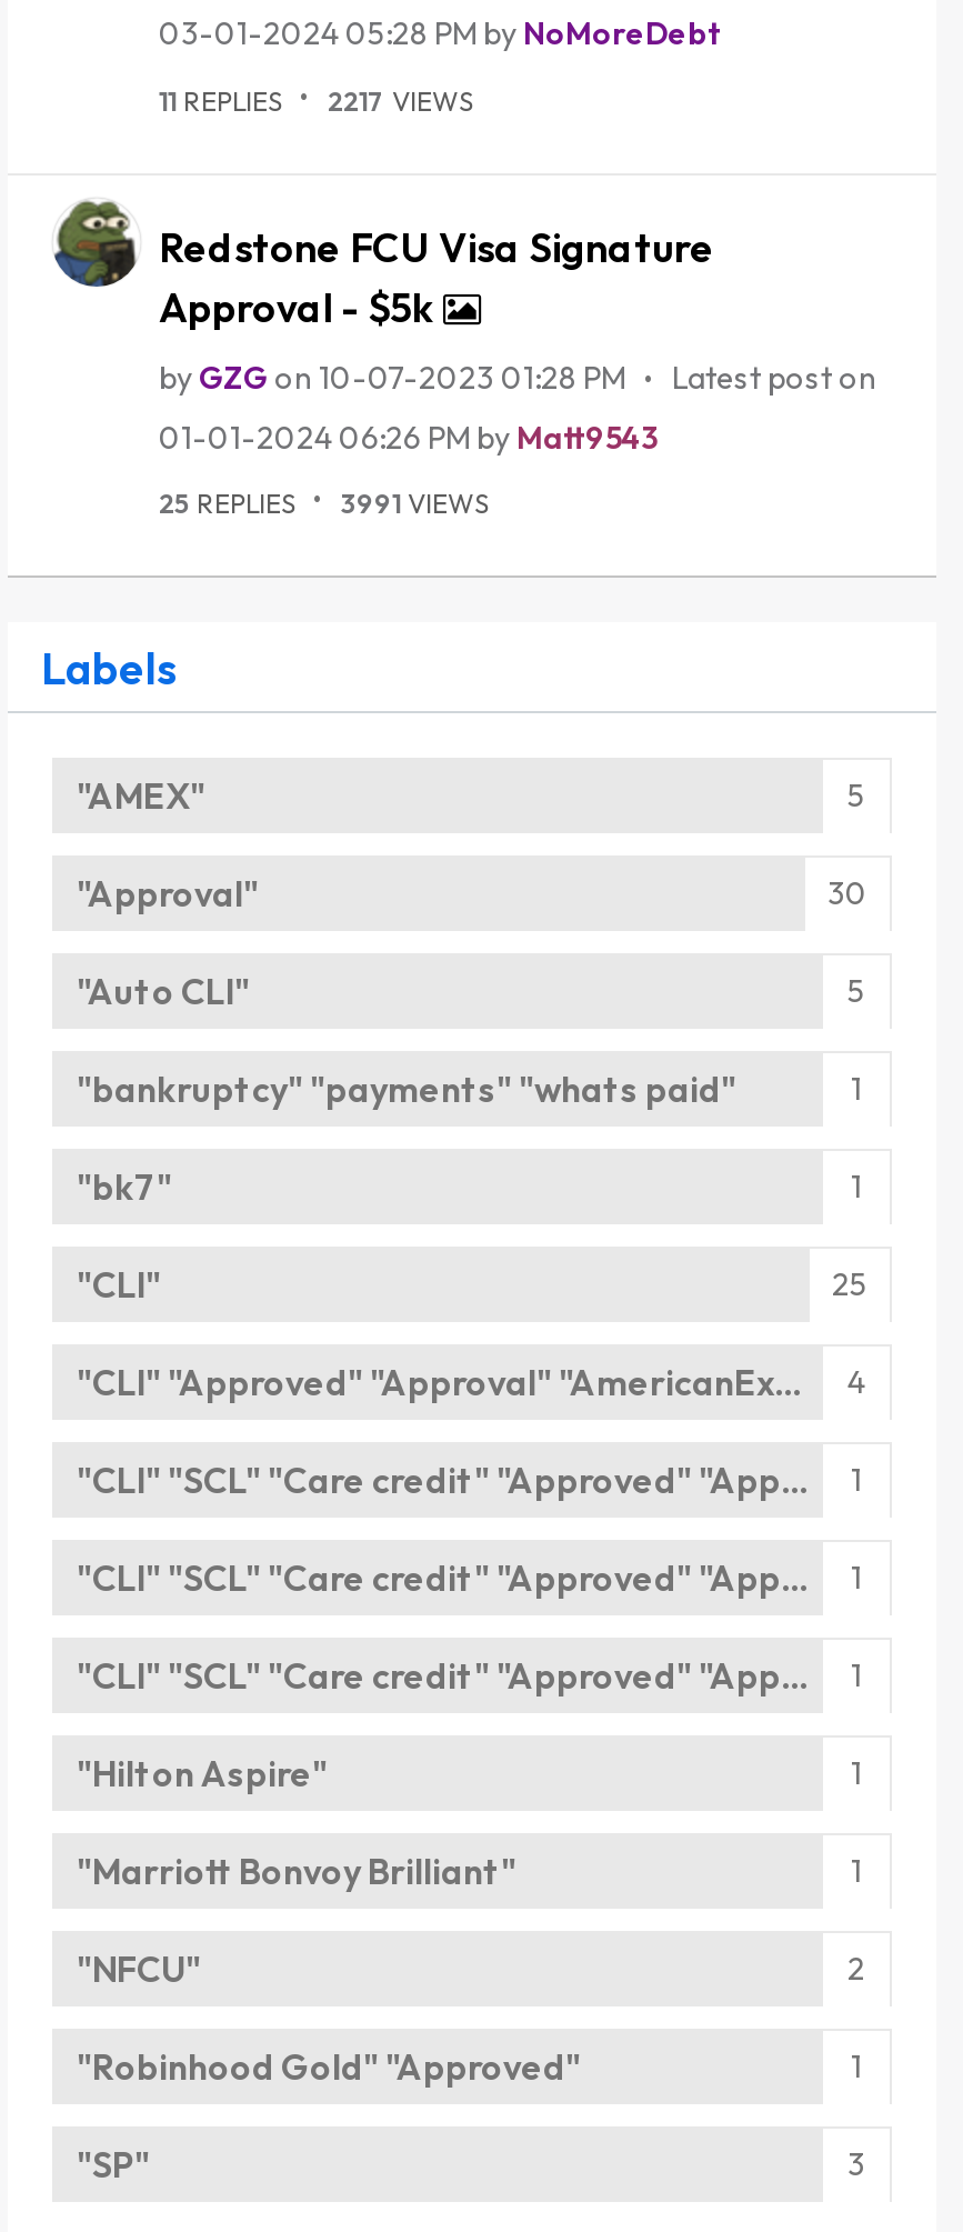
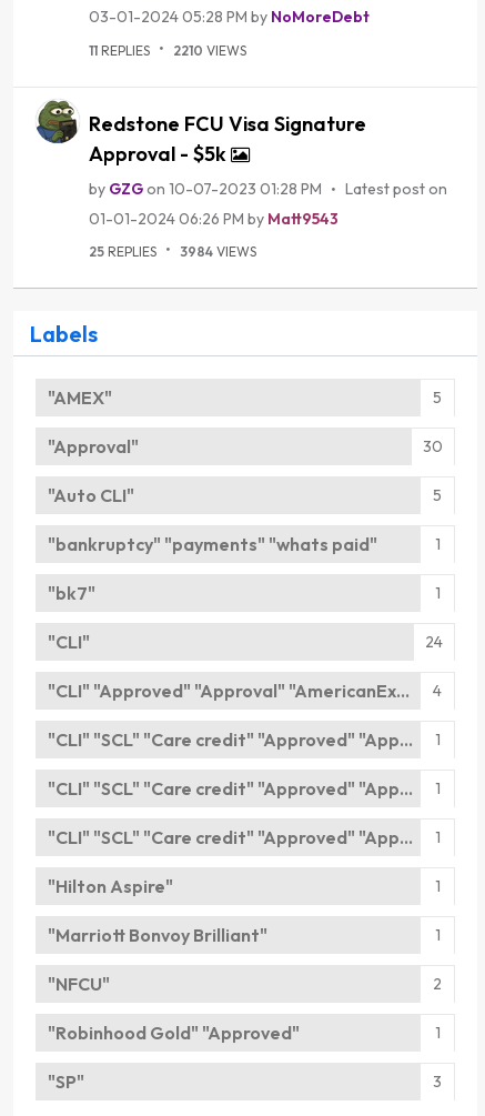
[328,83,472,117] 2217 VIEWS -> [173,42,246,58] 2210 VIEWS
[159,487,488,520] 25 REPLIES 3991 VIEWS -> [89,243,256,260] 25 REPLIES 3984 VIEWS
[832,1264,867,1304] 25 -> [425,632,443,652] 24

